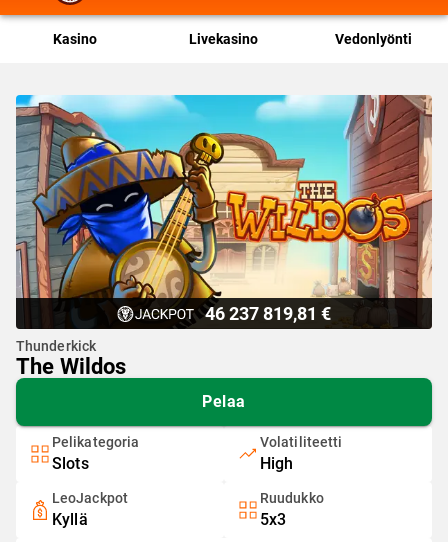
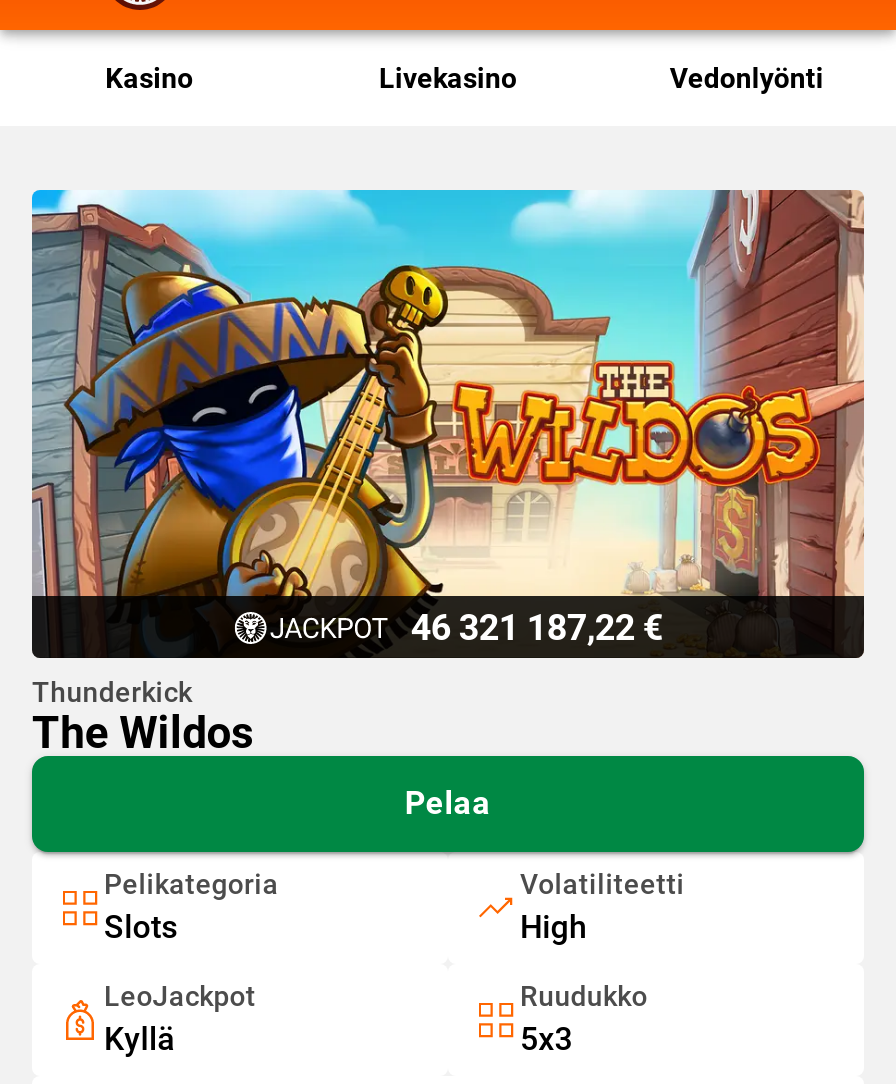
[205,303,331,324] 46 237 819,81 € -> [411,606,663,648] 46 321 187,22 €

